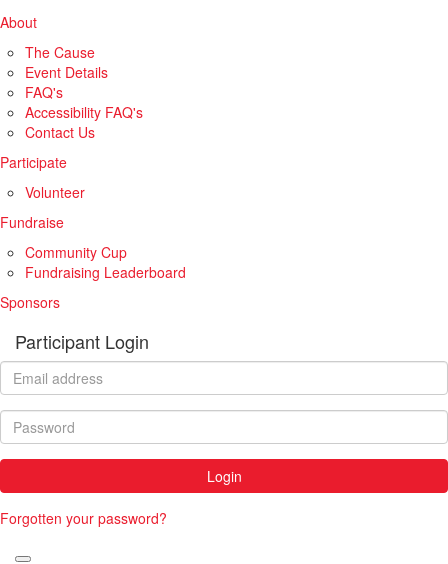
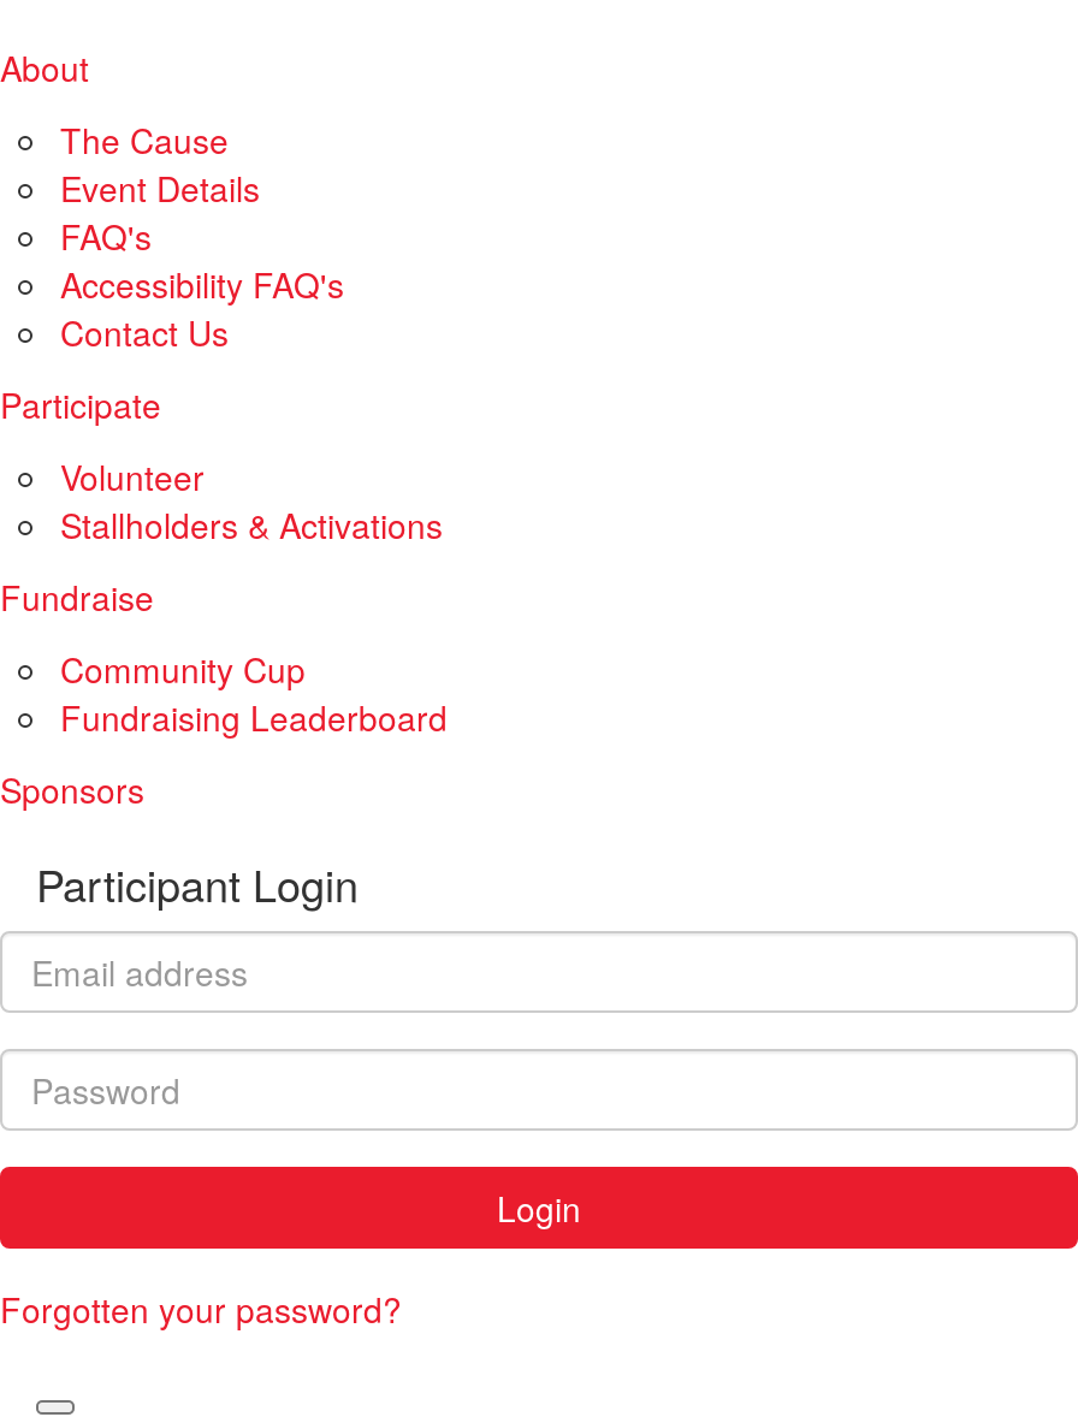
none -> [60,499,443,547] Stallholders & Activations

